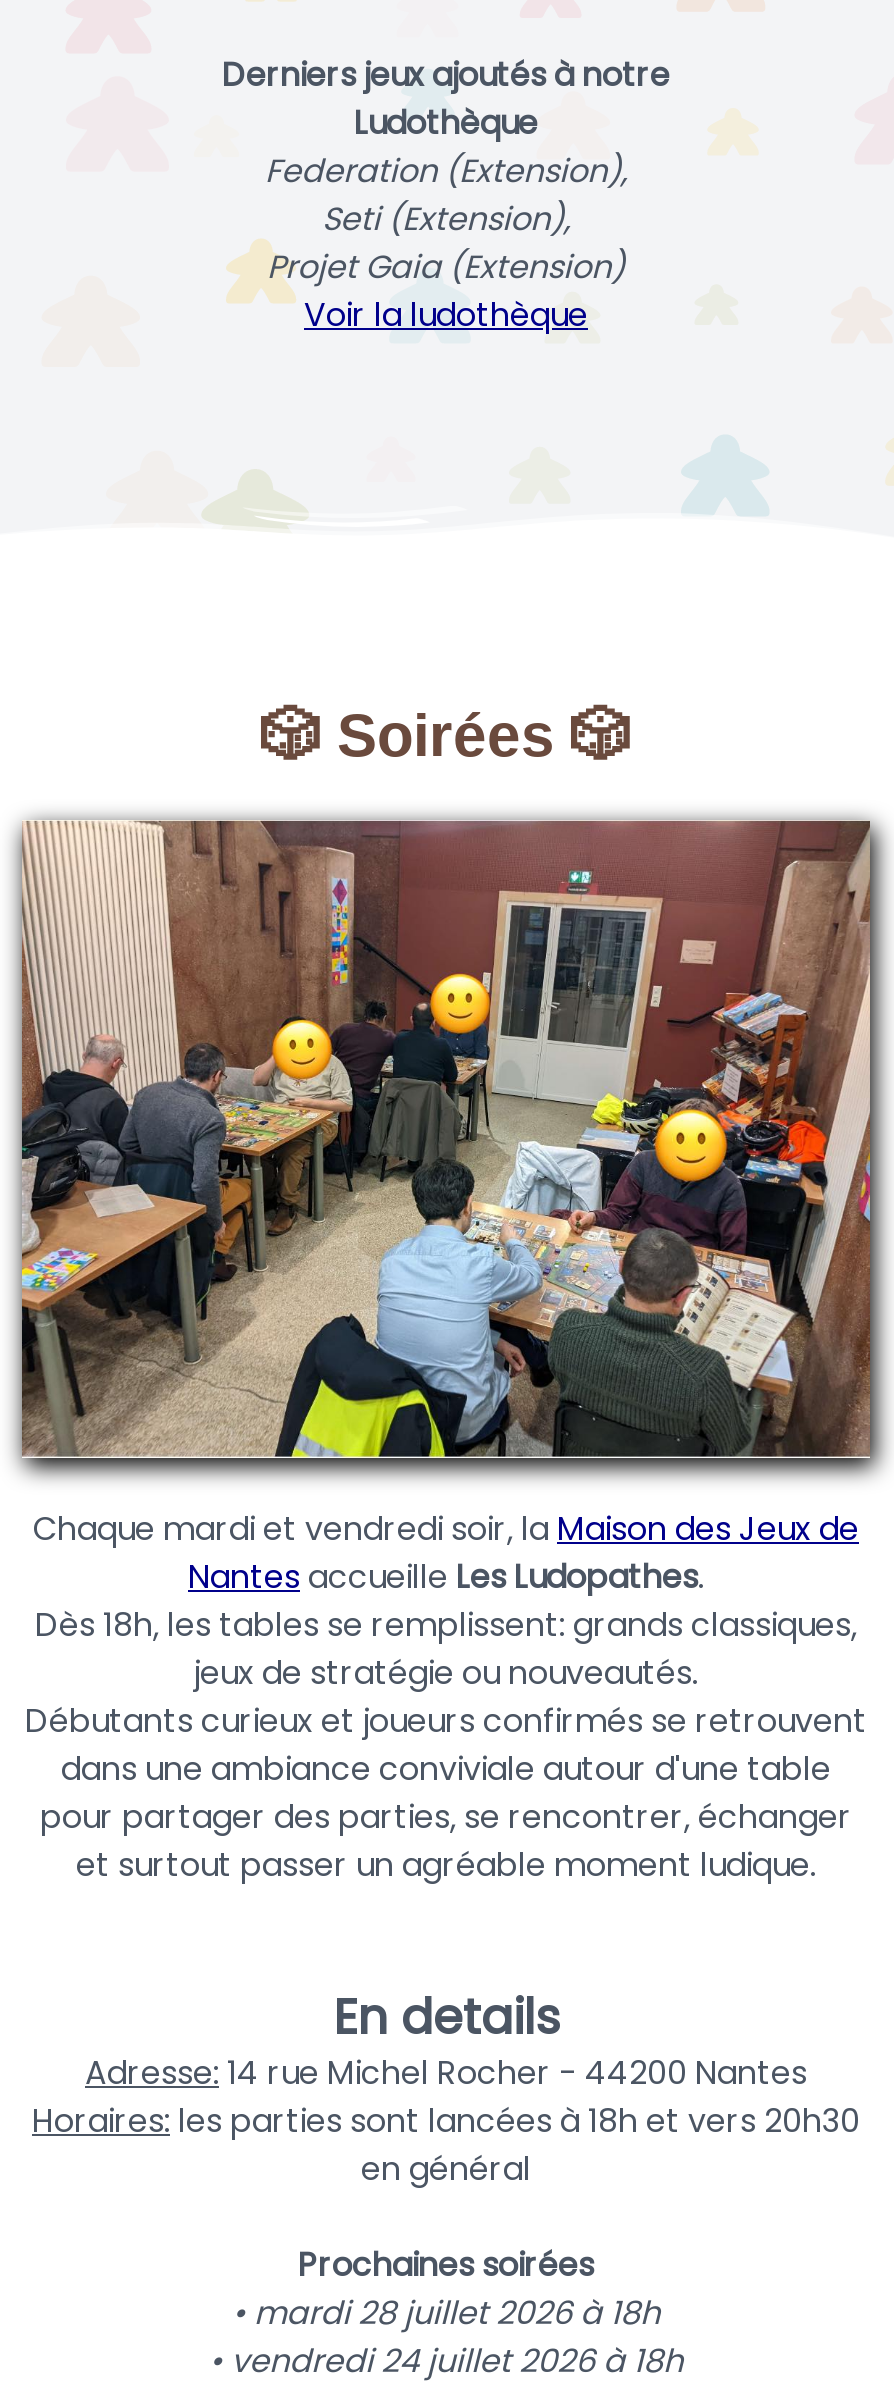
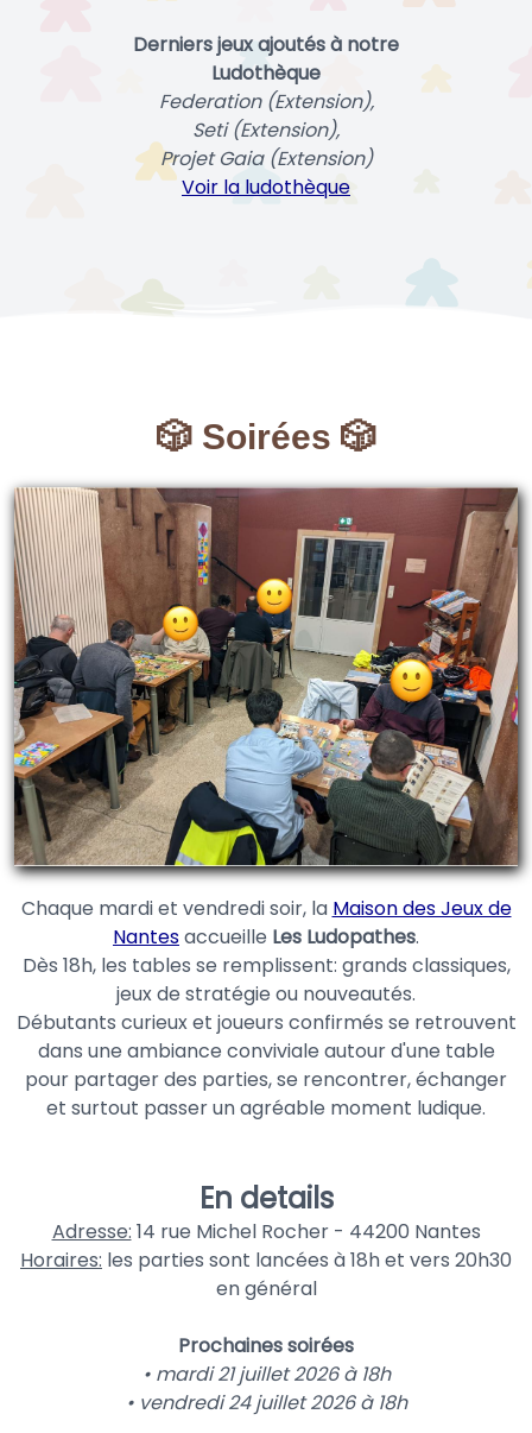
[232,2291,660,2337] • mardi 28 juillet 2026 à 18h -> [142,1361,390,1388] • mardi 21 juillet 2026 à 18h

